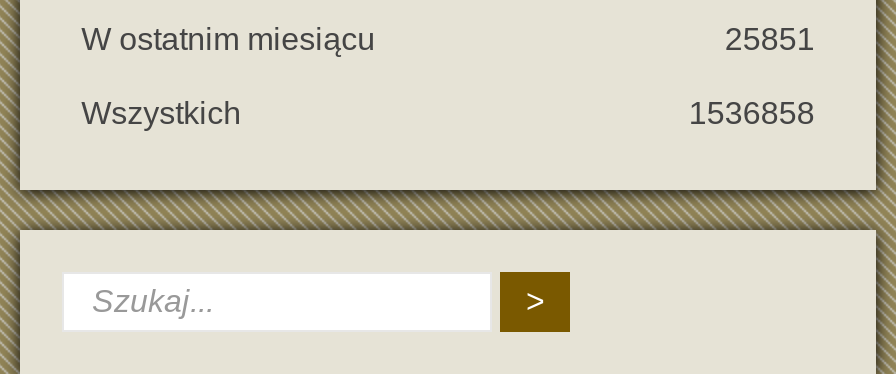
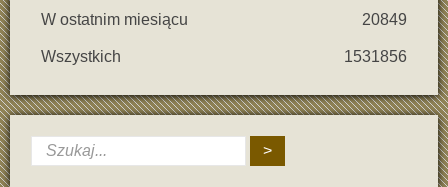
[725,22,815,56] 25851 -> [362,11,407,28] 20849
[689,96,815,130] 1536858 -> [344,48,407,65] 1531856

